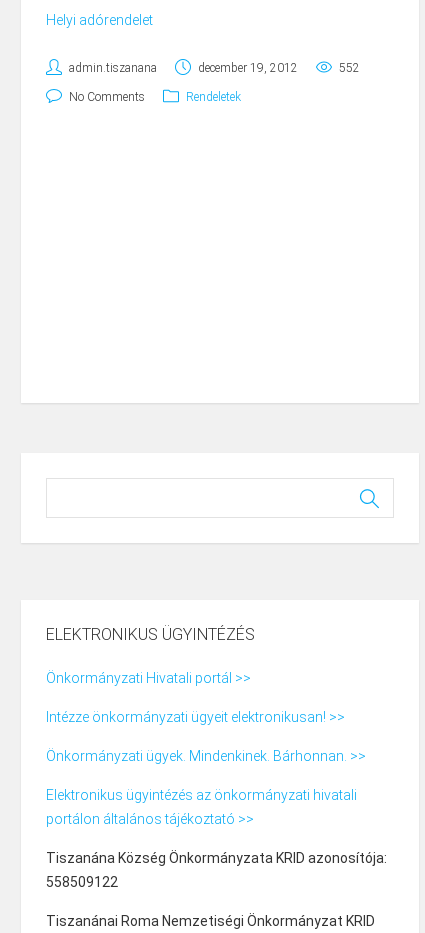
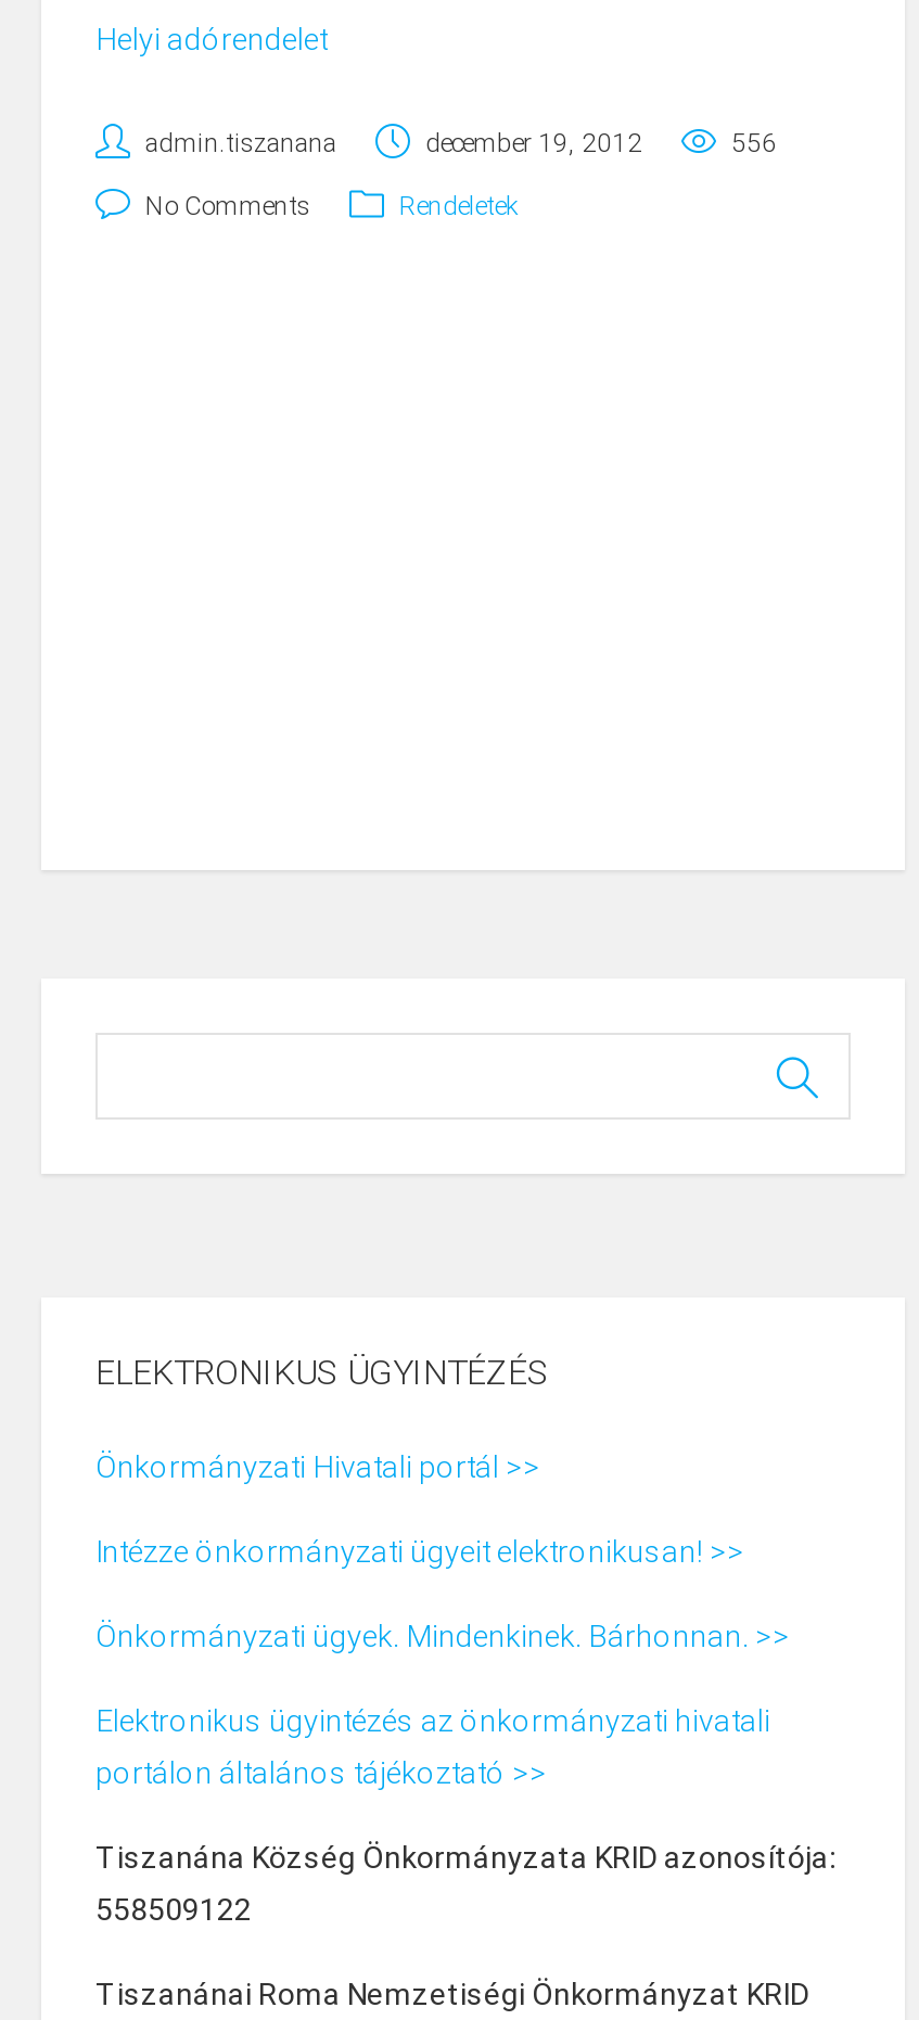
[339,61,360,75] 552 -> [731,128,777,159] 556

